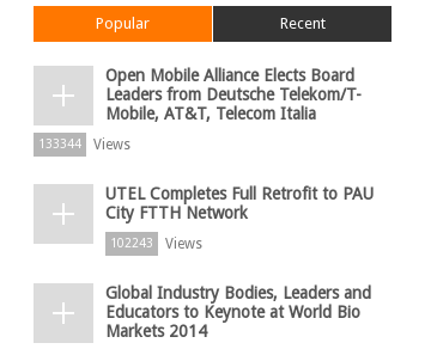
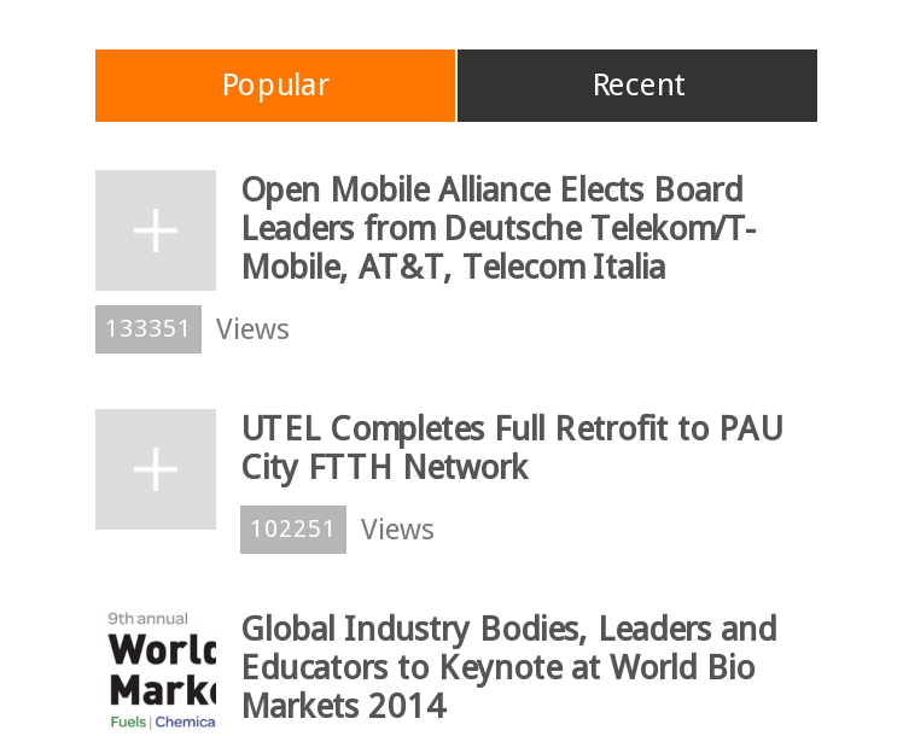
[38,136,131,153] 133344 Views -> [105,312,291,346] 133351 Views
[110,235,202,252] 102243 Views -> [250,512,436,546] 102251 Views
none -> [100,614,219,725] [image]

